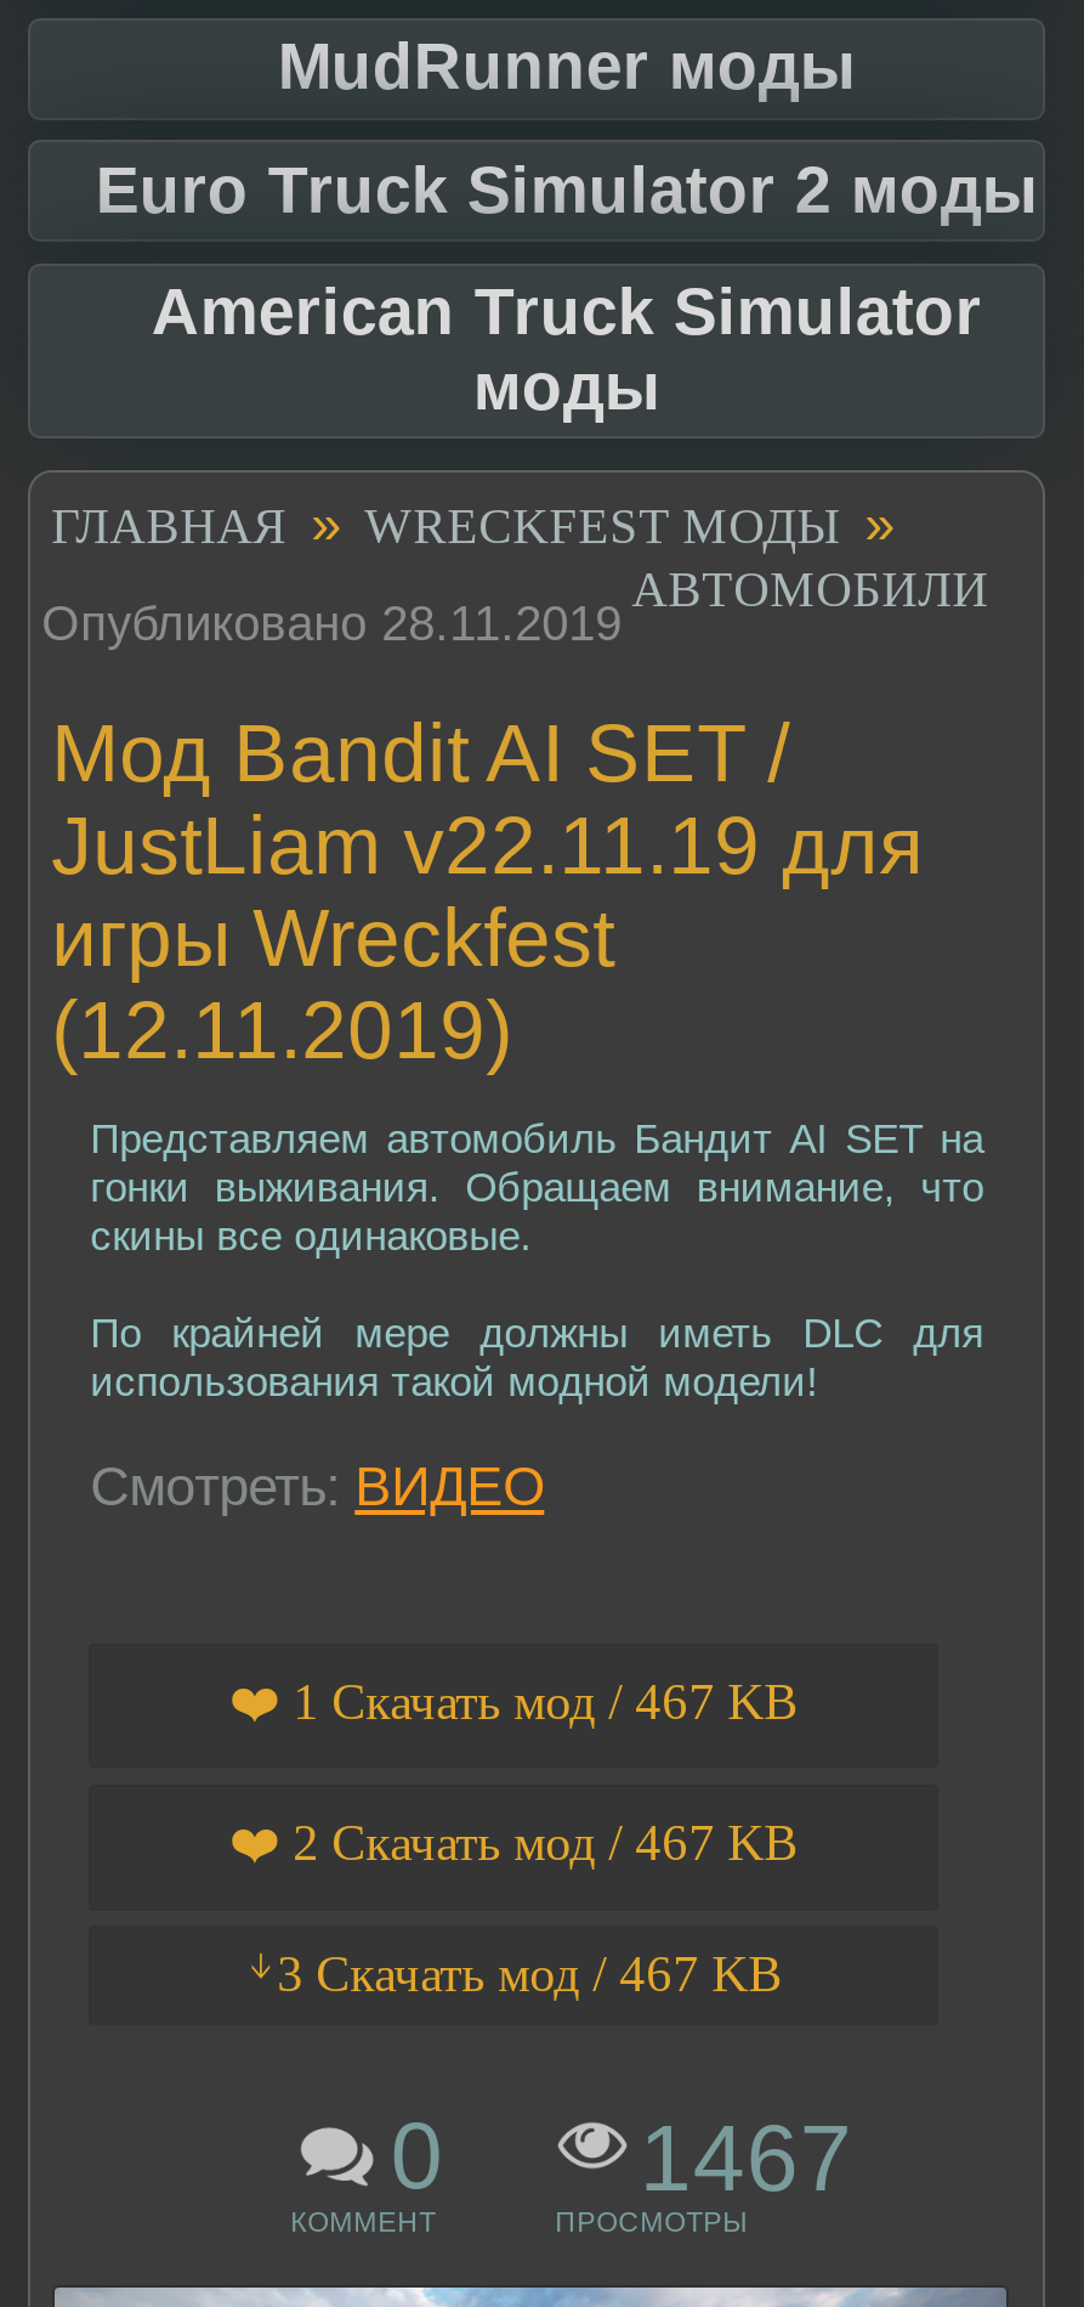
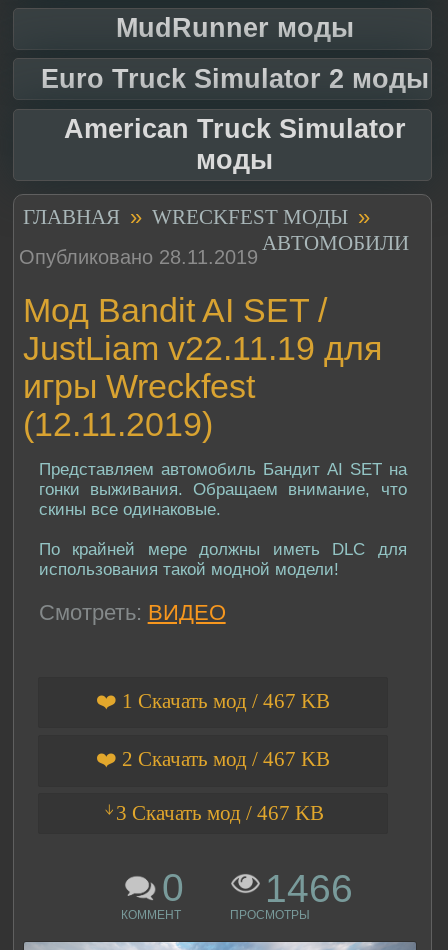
[391,2104,853,2209] 0 1467 -> [162,866,353,910] 0 1466

